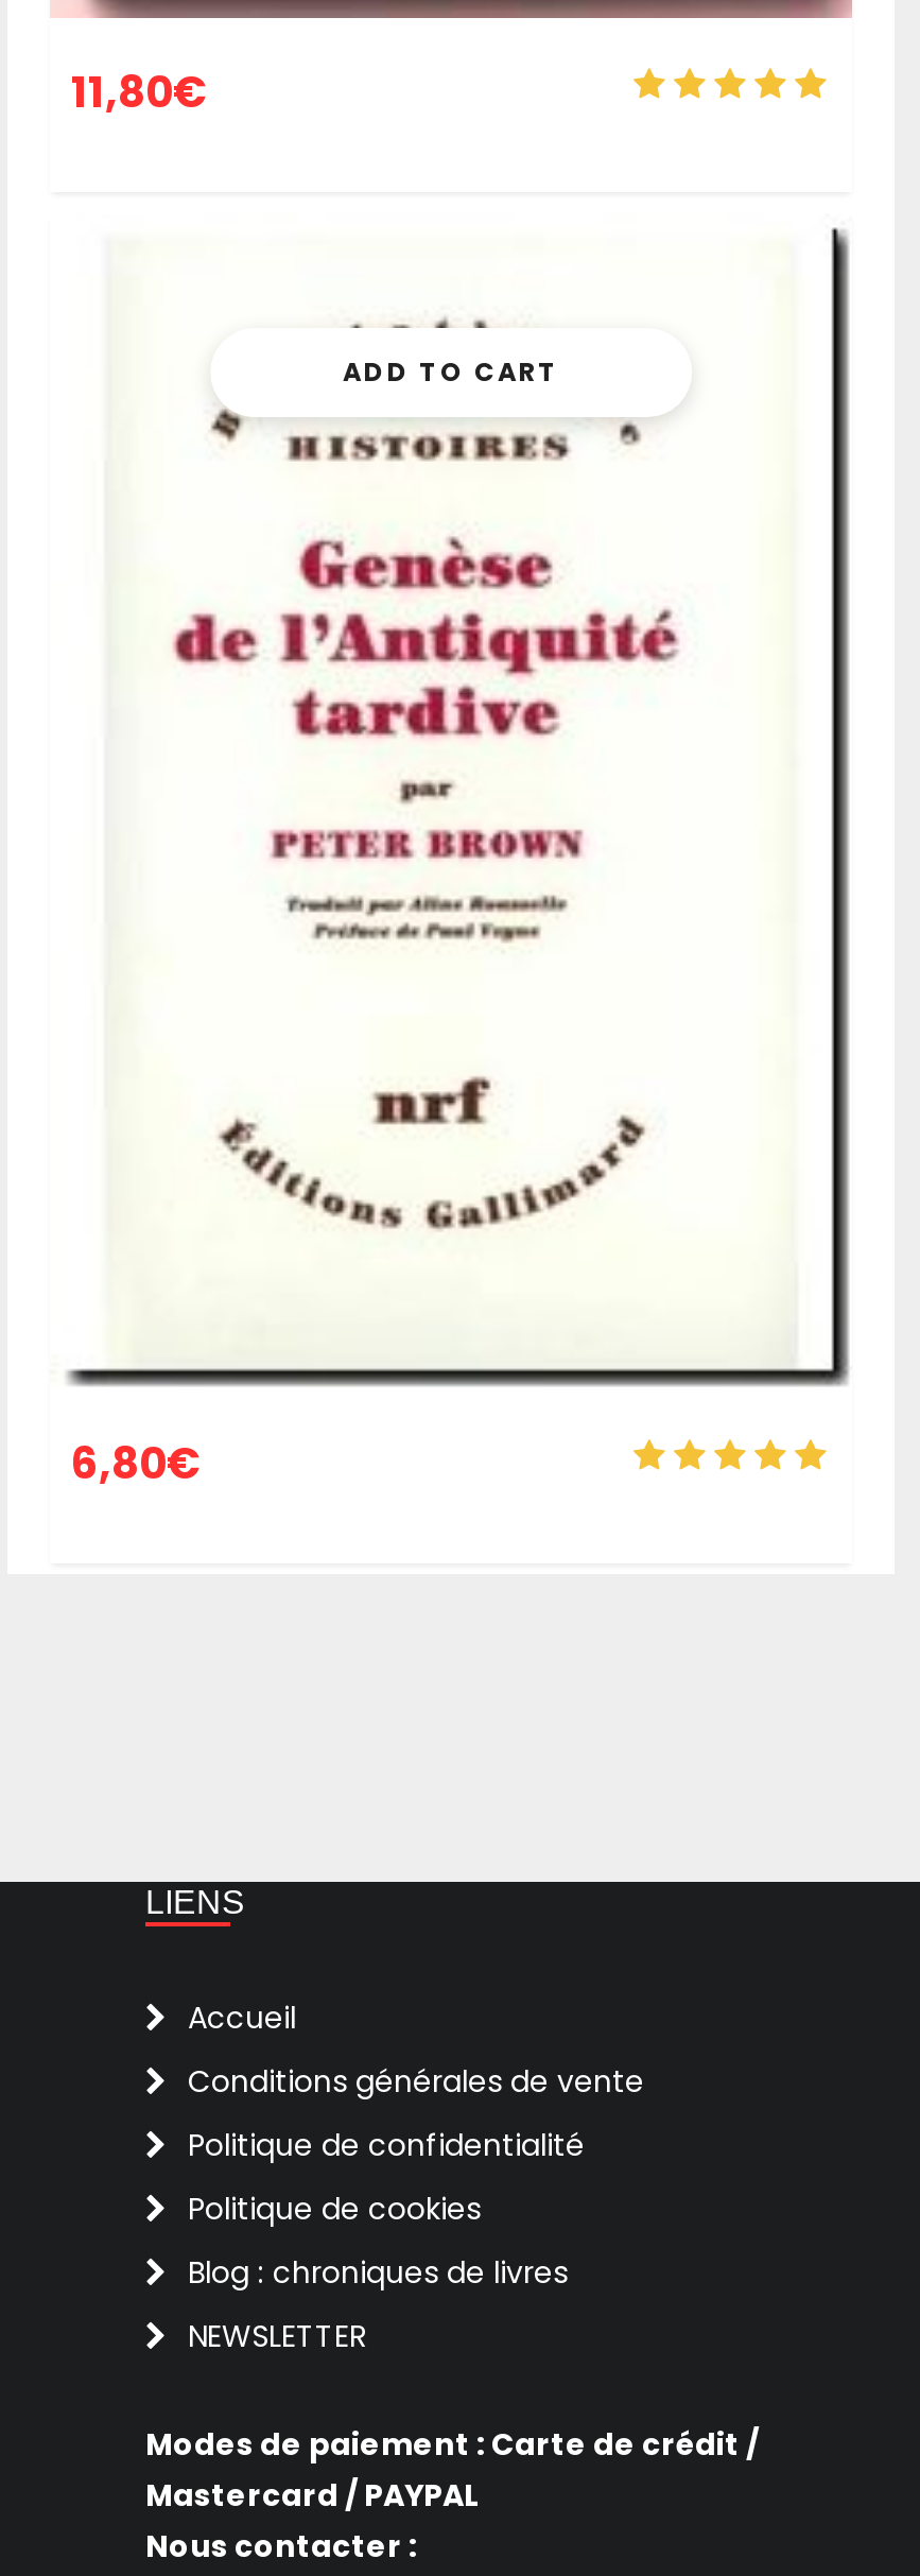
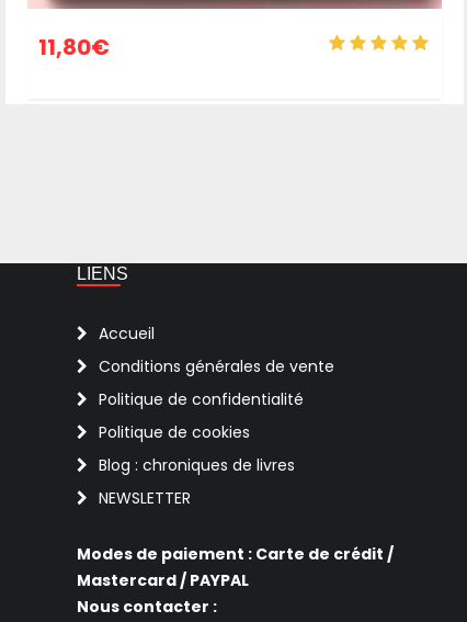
[52,227,848,1388] [image] | ADD TO CART -> none
[71,1434,203,1493] 6,80€ -> none

